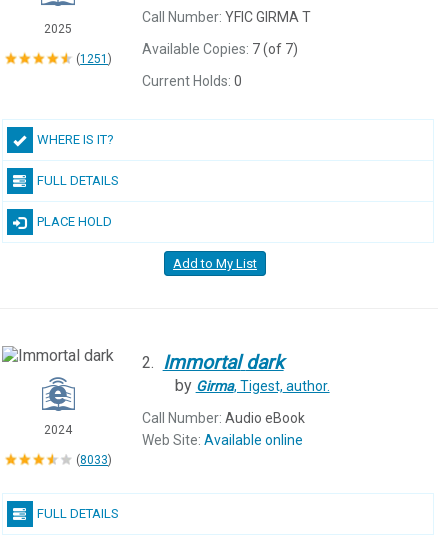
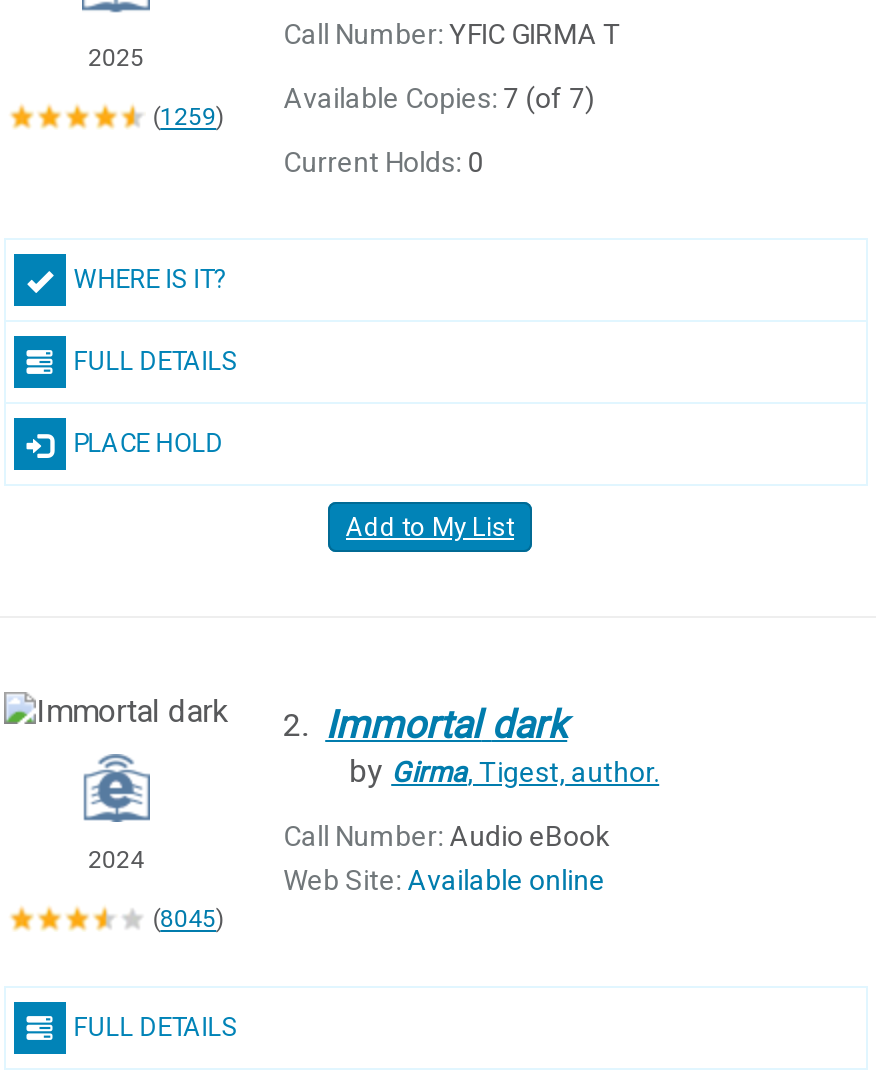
[73,52,112,66] (1251) -> [146,104,224,132] (1259)
[73,453,112,467] (8033) -> [146,906,224,934] (8045)

